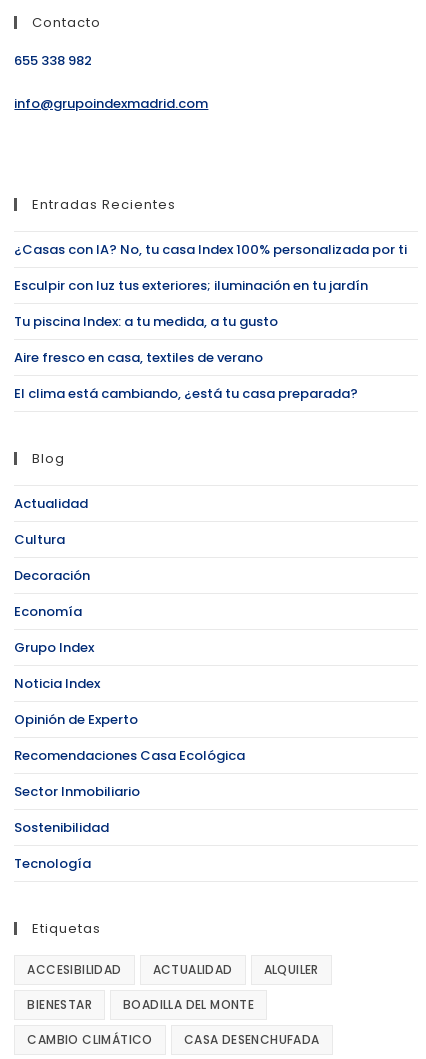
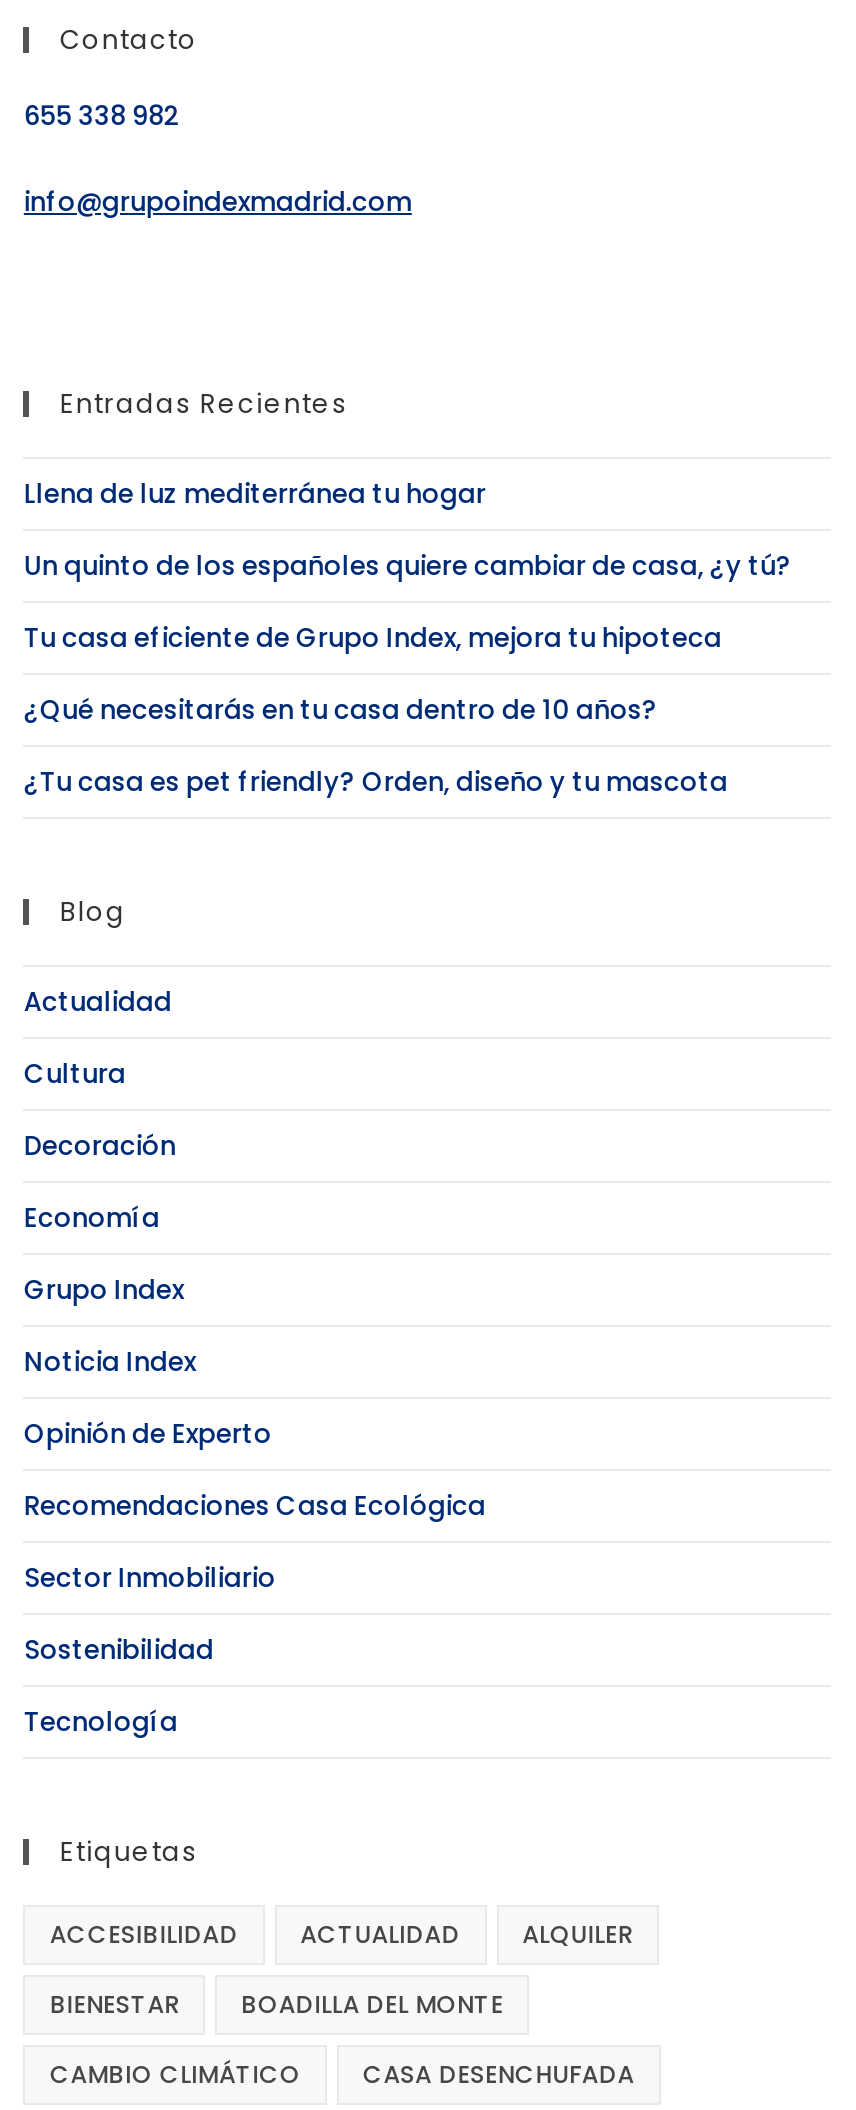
[14,240,407,259] ¿Casas con IA? No, tu casa Index 100% personalizada por ti -> [24,475,486,513] Llena de luz mediterránea tu hogar
[14,276,368,295] Esculpir con luz tus exteriores; iluminación en tu jardín -> [24,547,792,585] Un quinto de los españoles quiere cambiar de casa, ¿y tú?
[14,312,278,331] Tu piscina Index: a tu medida, a tu gusto -> [24,619,722,657] Tu casa eficiente de Grupo Index, mejora tu hipoteca
[14,348,263,367] Aire fresco en casa, textiles de verano -> [24,691,658,729] ¿Qué necesitarás en tu casa dentro de 10 años?
[14,384,358,403] El clima está cambiando, ¿está tu casa preparada? -> [24,763,728,801] ¿Tu casa es pet friendly? Orden, diseño y tu mascota

